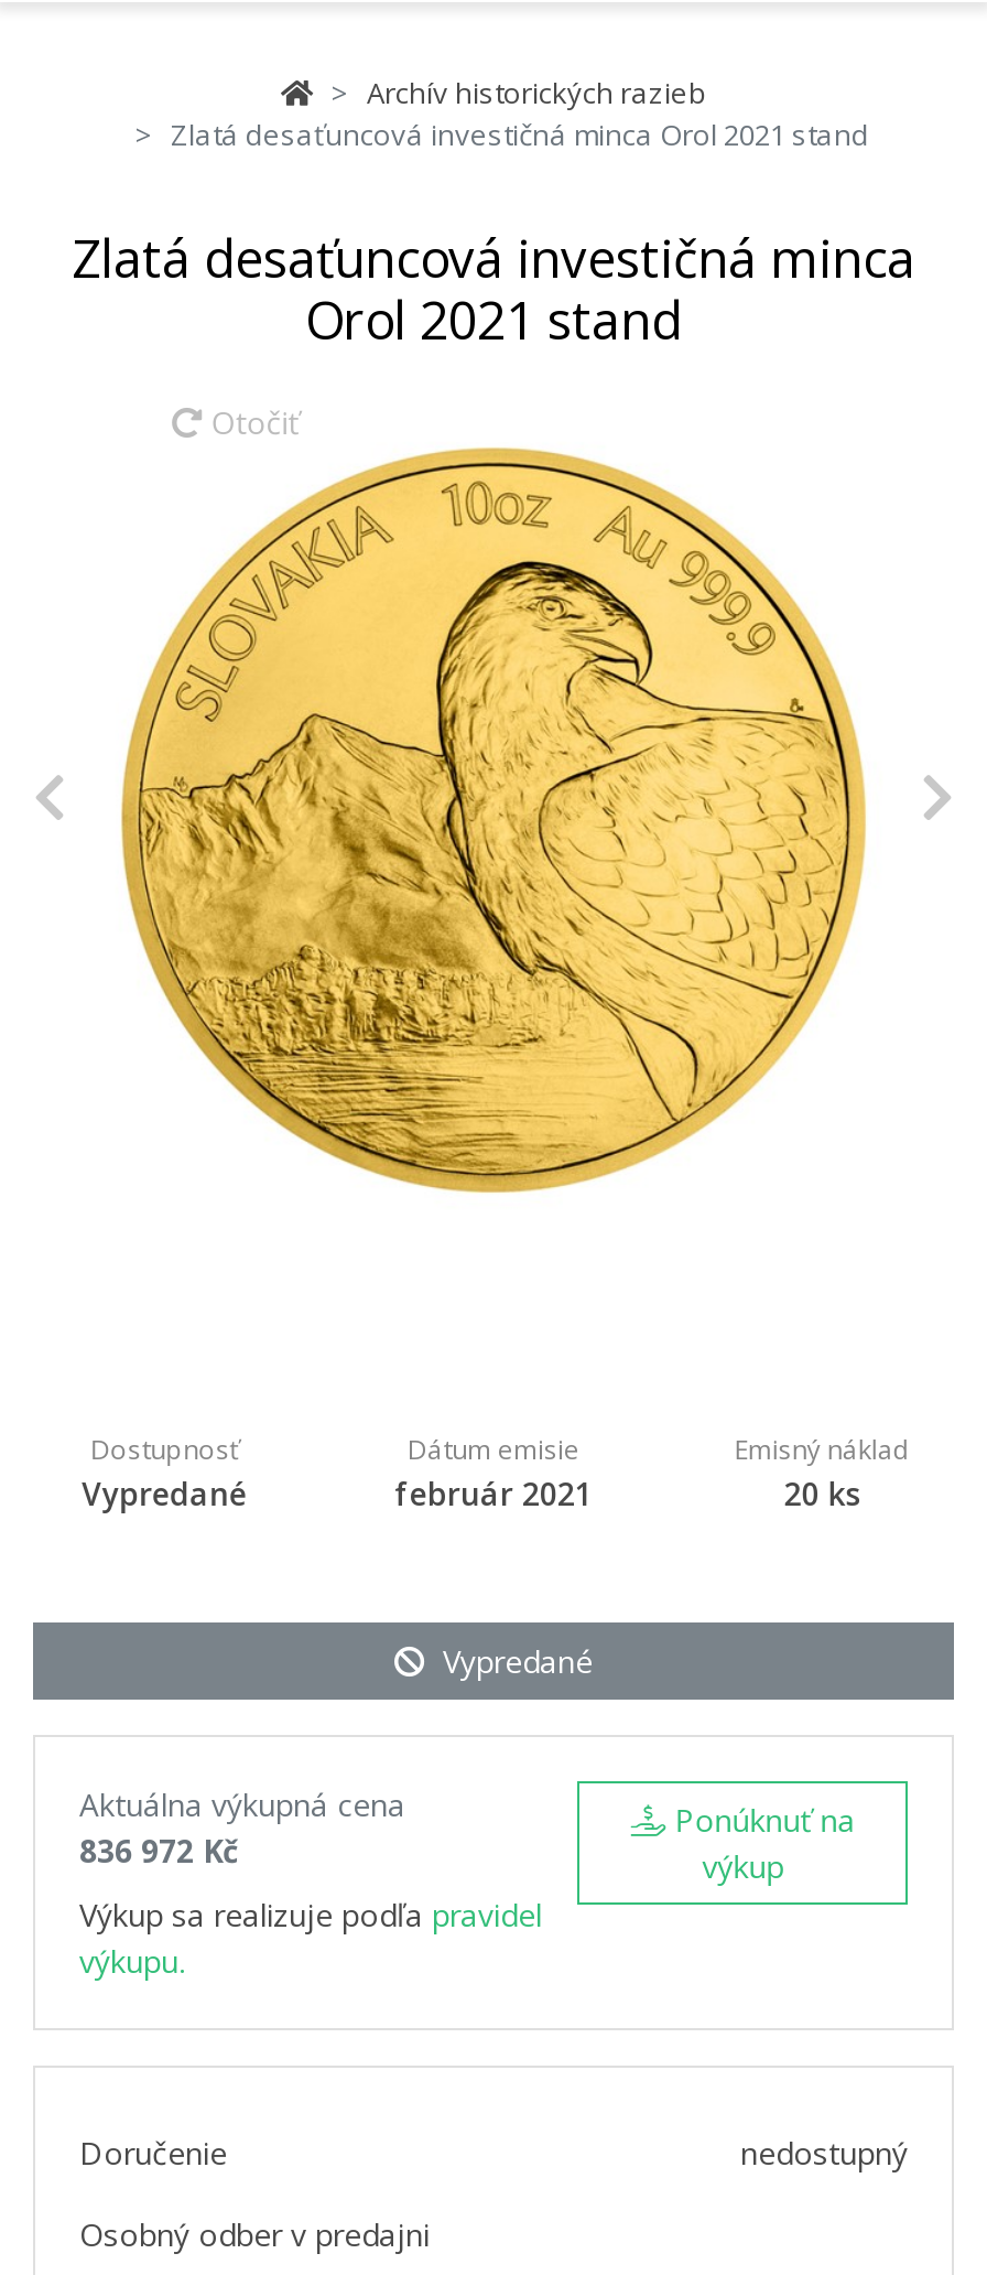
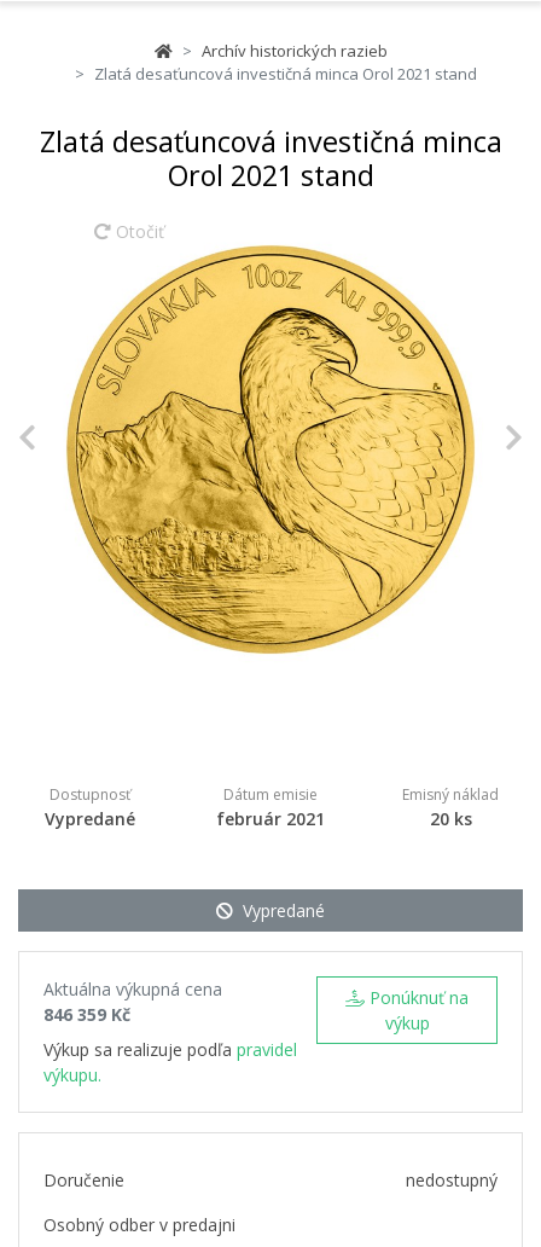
[79,1830,238,1872] 836 972 Kč -> [43,1003,130,1026] 846 359 Kč

